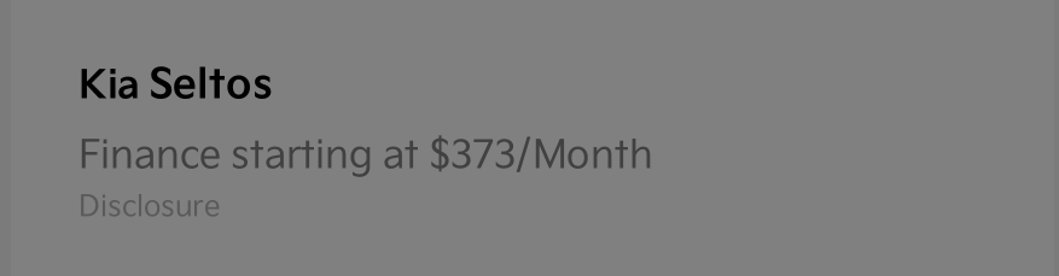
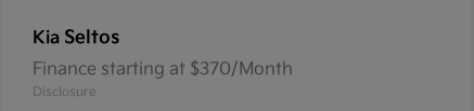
[78,133,653,179] Finance starting at $373/Month -> [33,59,293,79] Finance starting at $370/Month

